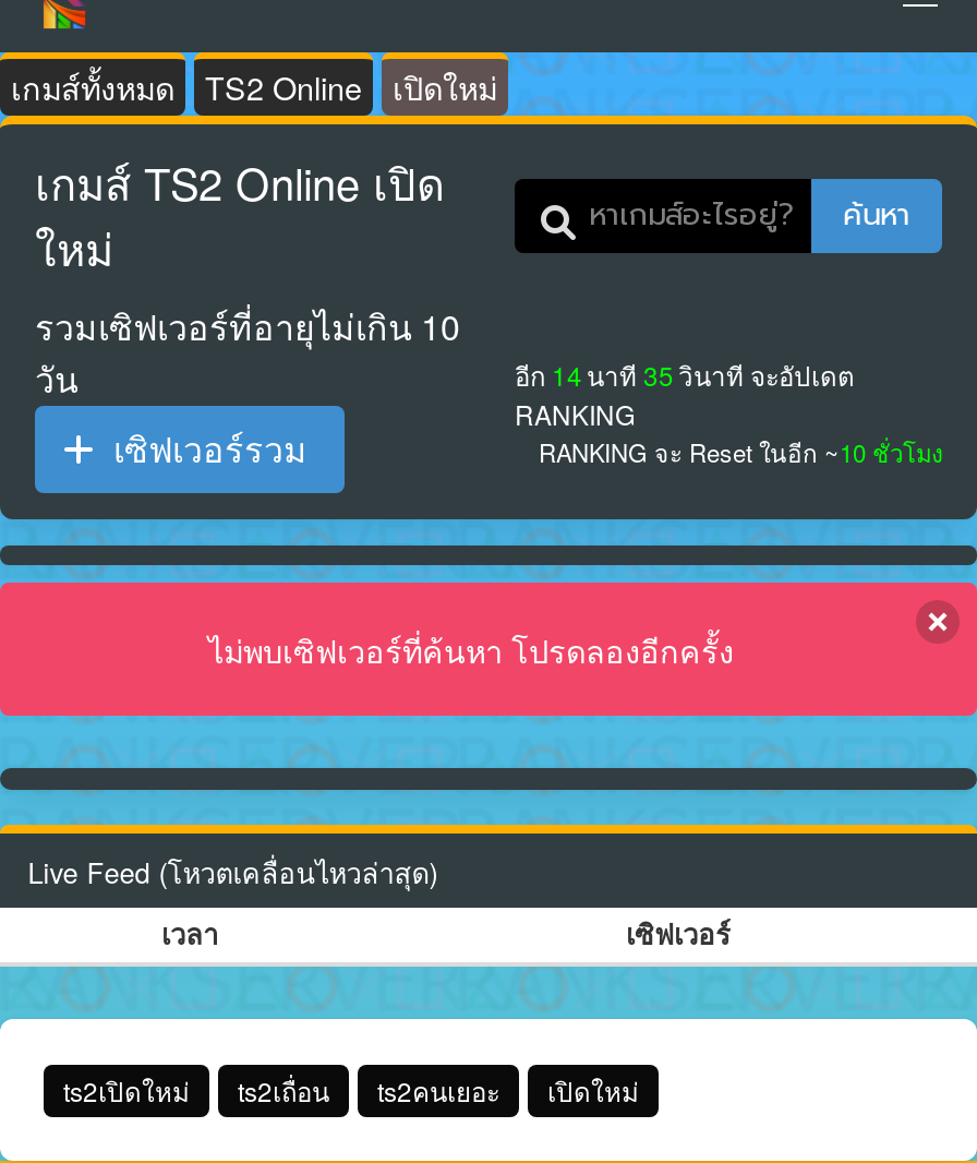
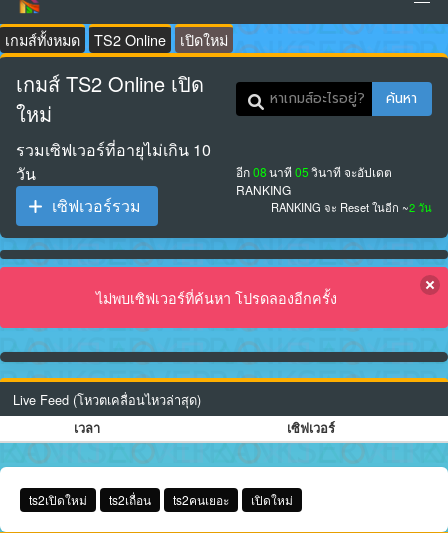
[515,356,855,393] อีก 14 นาที 35 วินาที จะอัปเดต -> [236,163,392,180] อีก 08 นาที 05 วินาที จะอัปเดต
[539,435,942,470] RANKING จะ Reset ในอีก ~ 10 ชั่วโมง -> [271,199,432,215] RANKING จะ Reset ในอีก ~ 2 วัน

